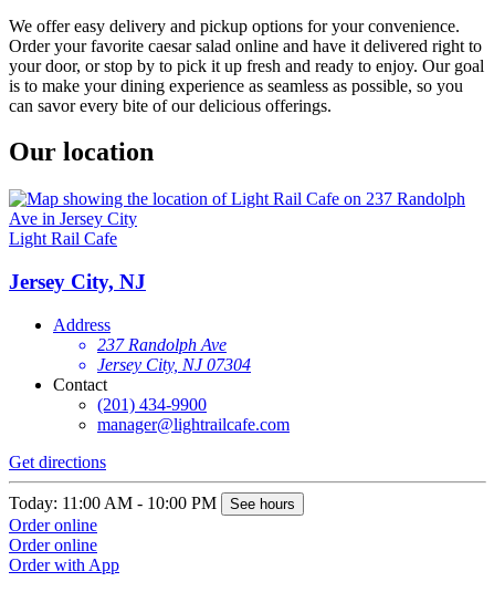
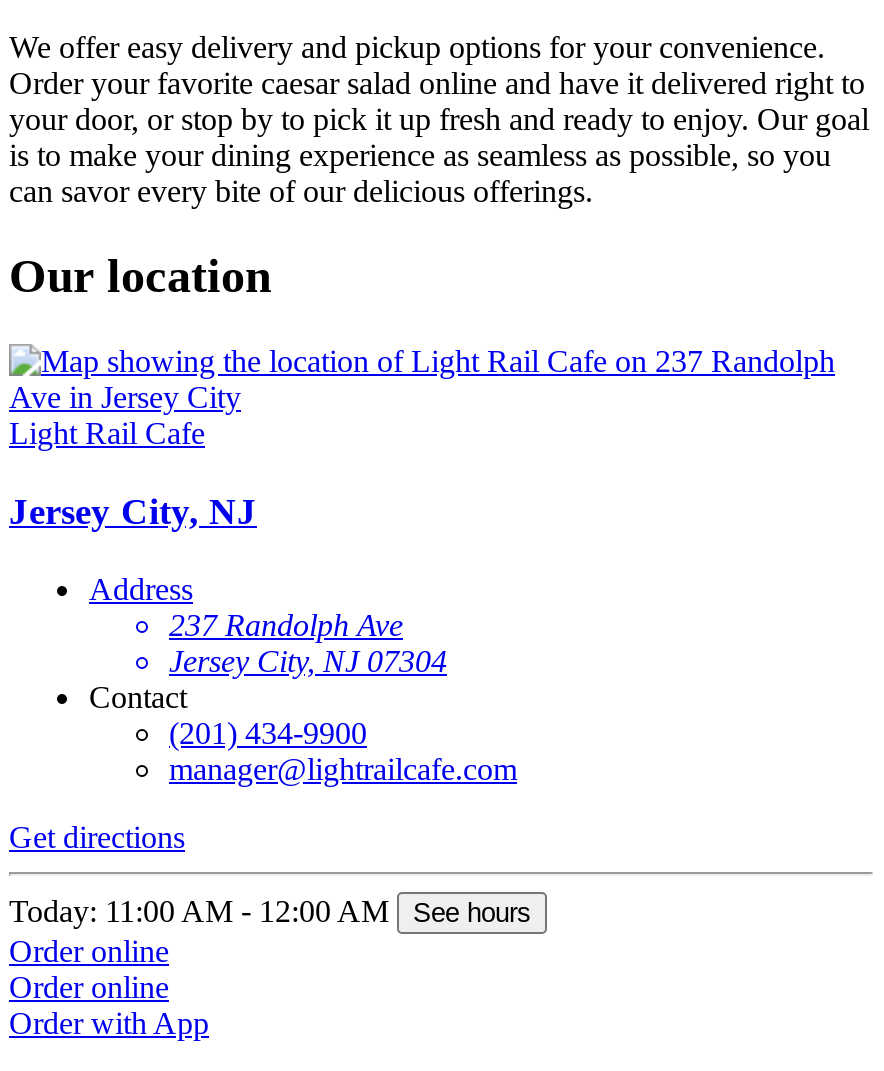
[9,493,295,512] Today: 11:00 AM - 10:00 PM See hours -> [9,894,531,928] Today: 11:00 AM - 12:00 AM See hours

